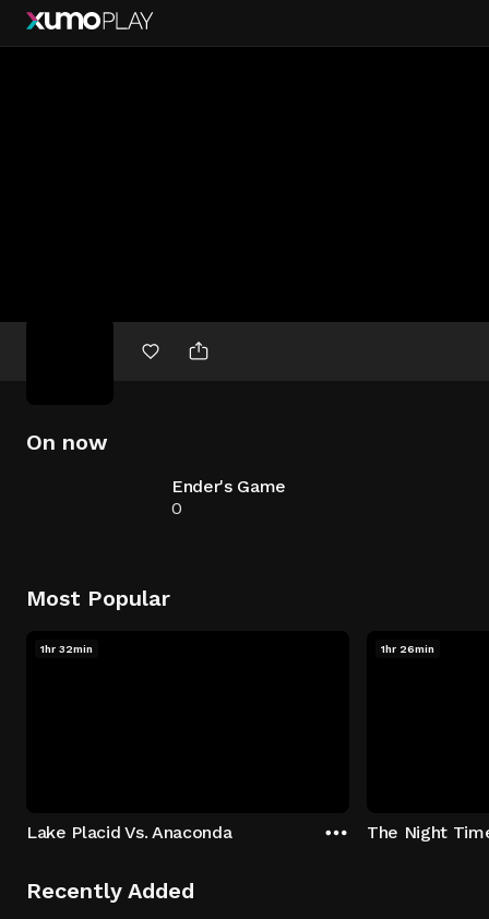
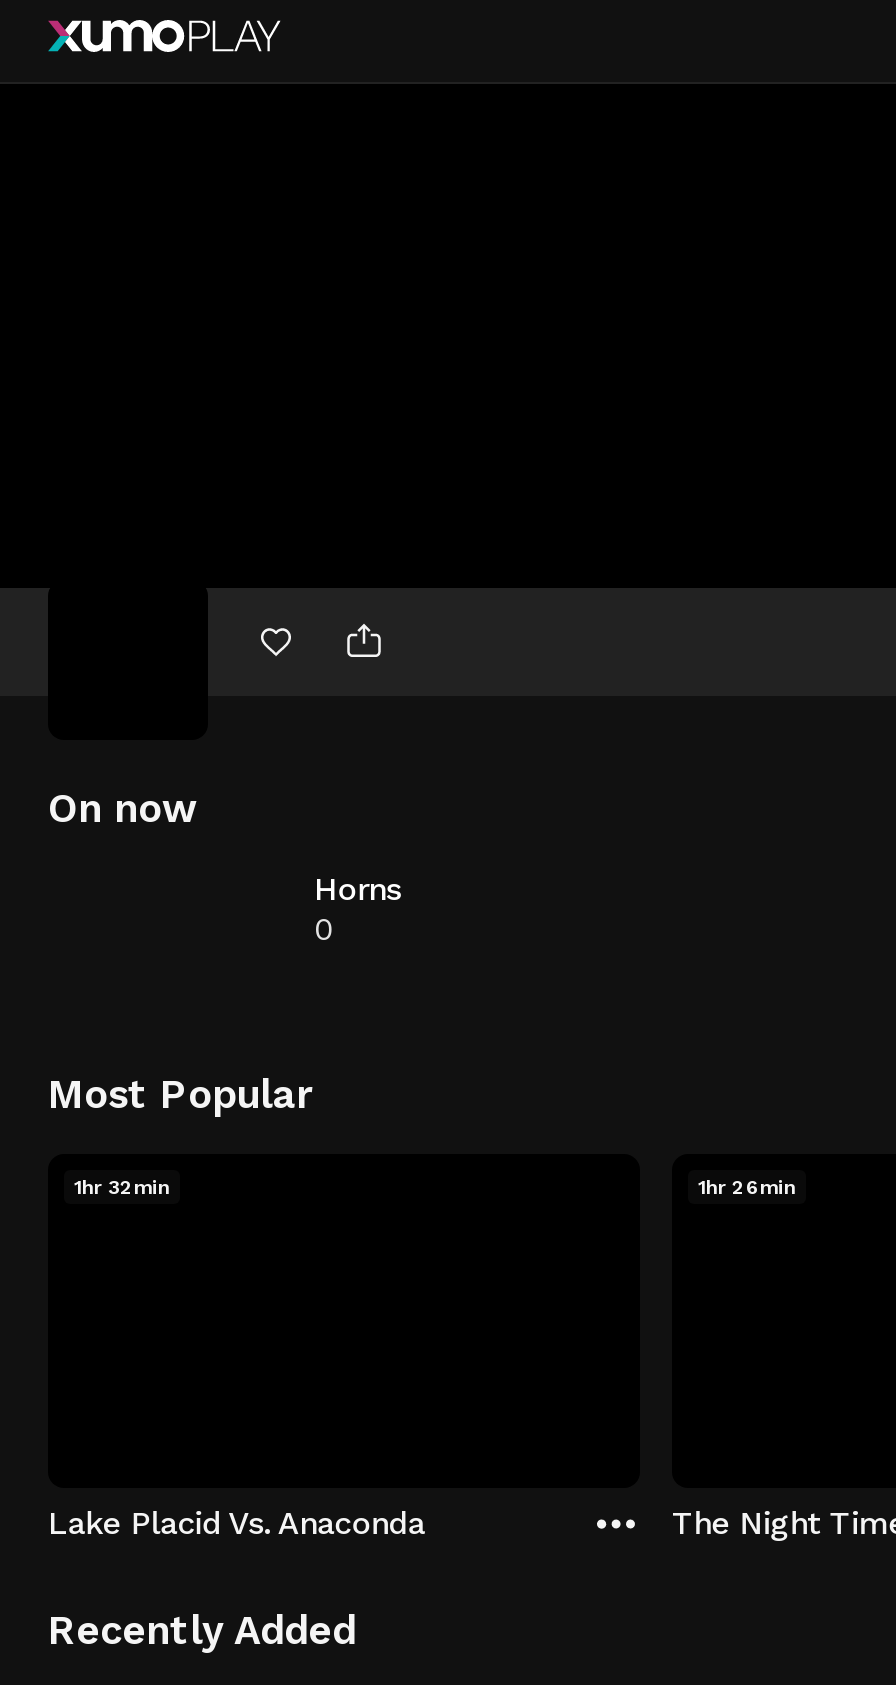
[171,476,286,497] Ender's Game -> [314,870,401,908] Horns

